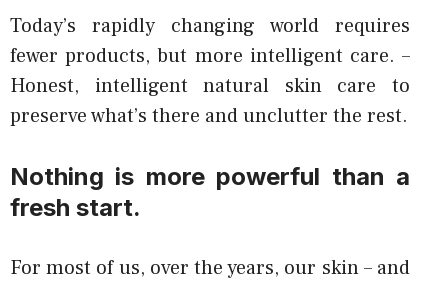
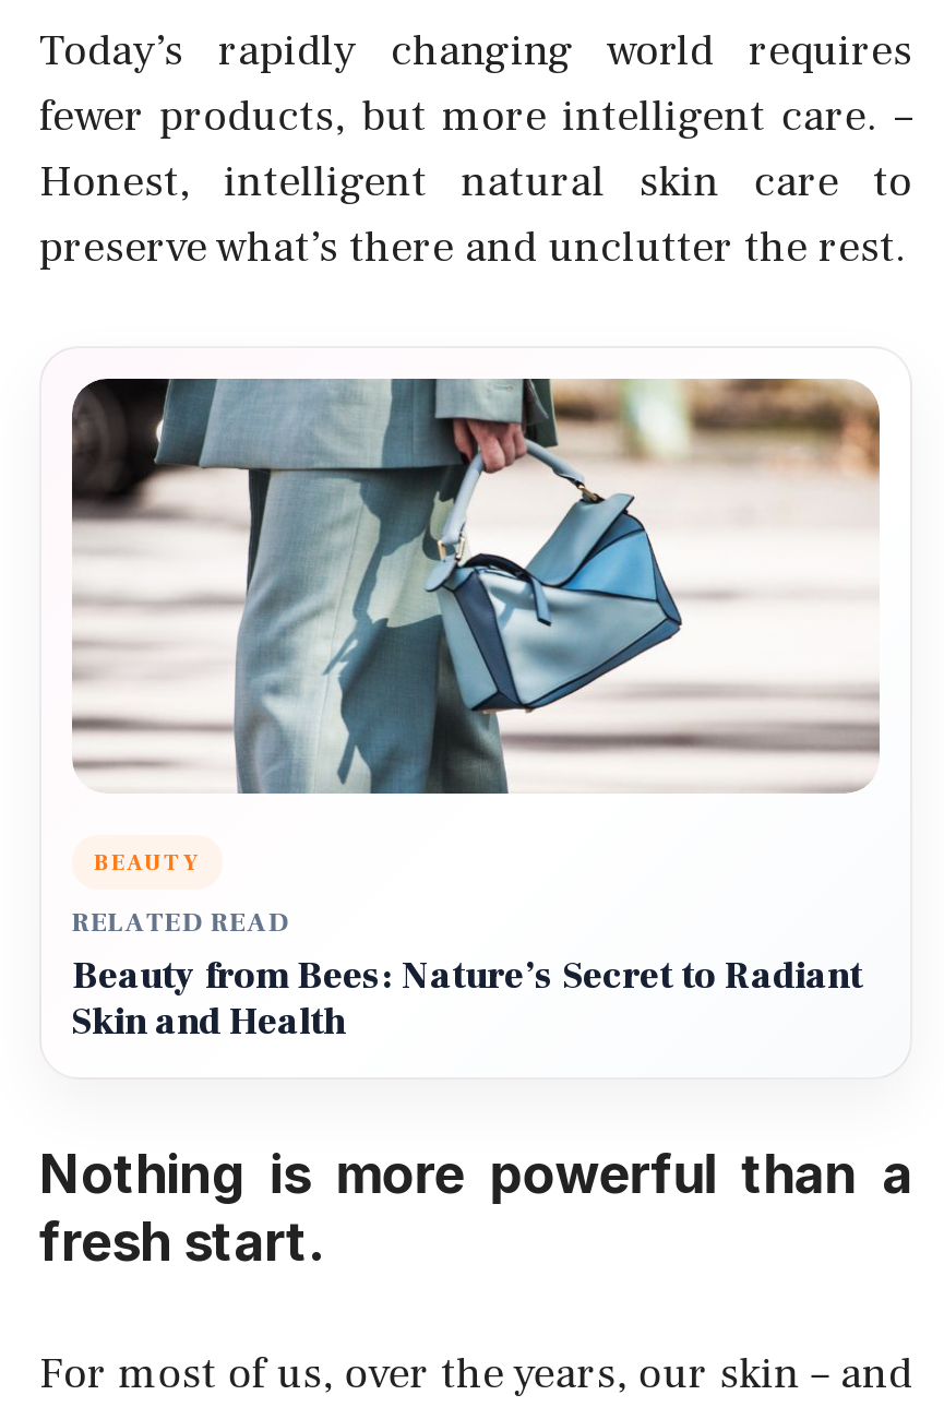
none -> [70,377,882,1046] [image] | BEAUTY | RELATED READ | Beauty from Bees: Nature’s Secret to Radiant | Skin and Health

